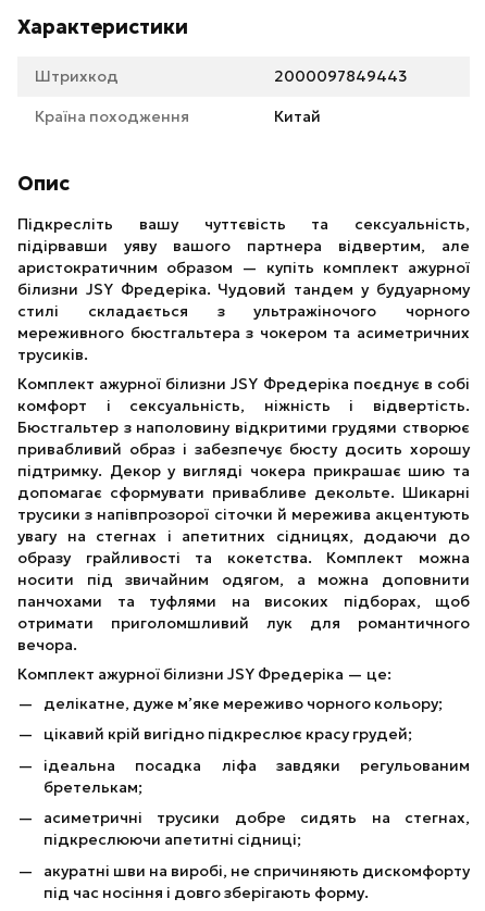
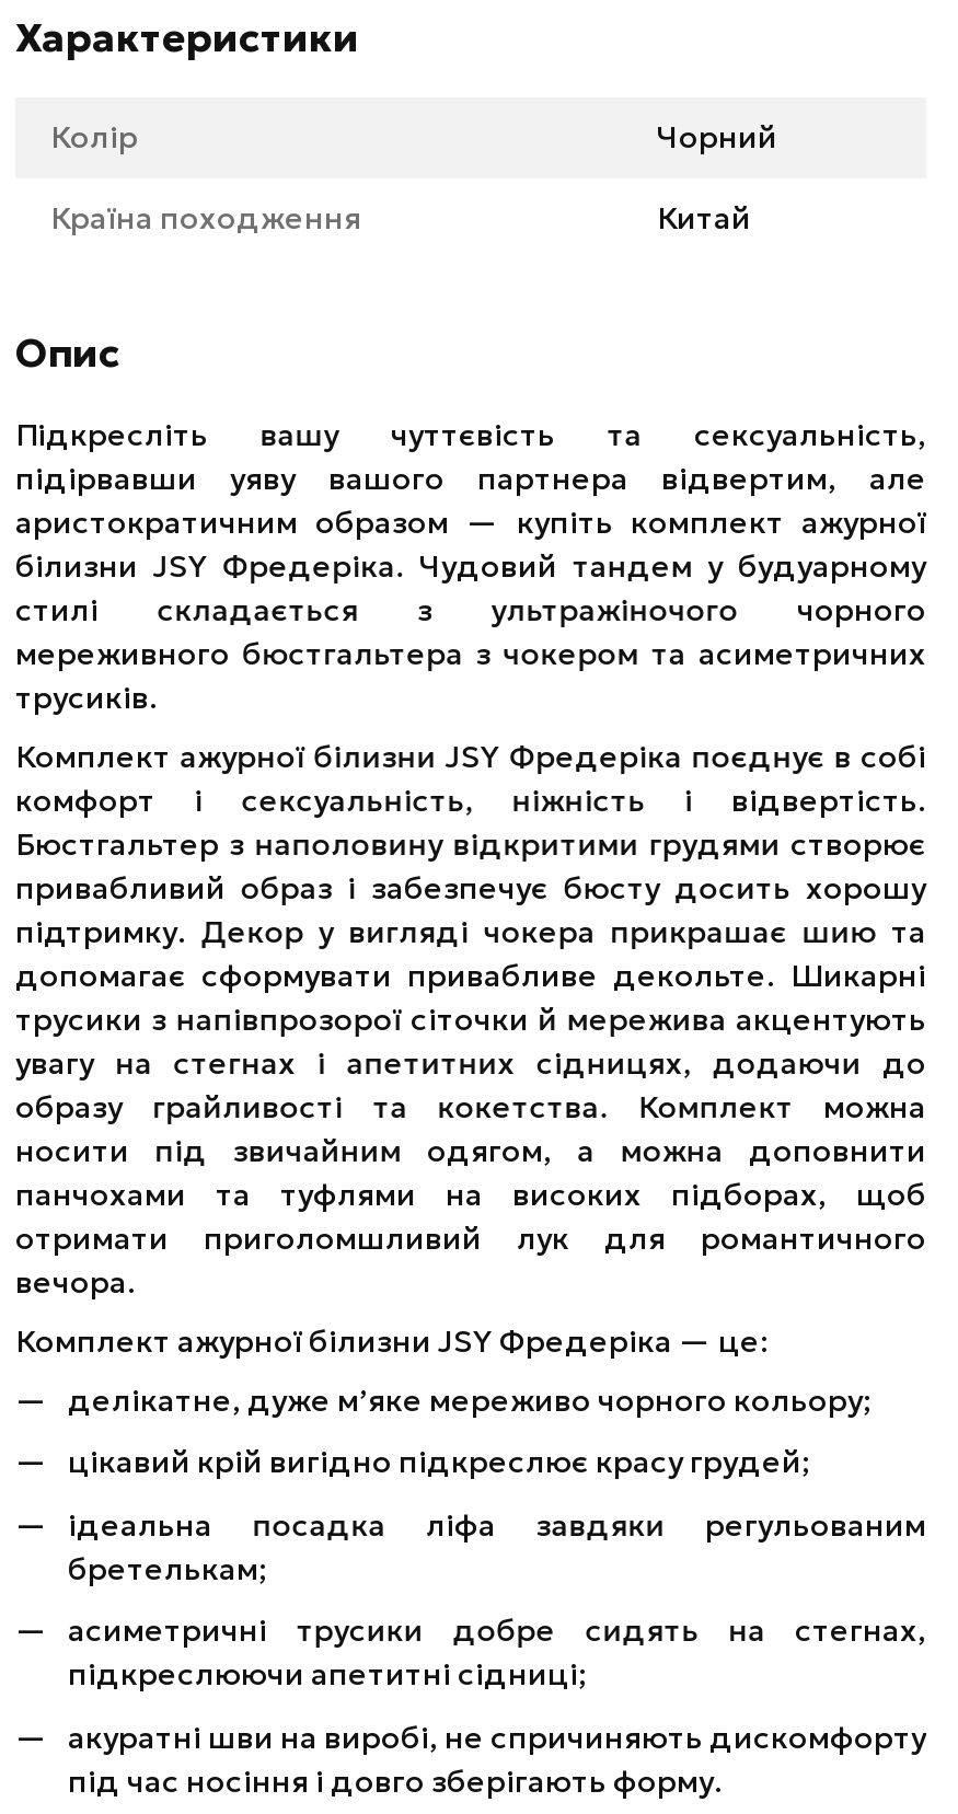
[35,66,407,86] Штрихкод | 2000097849443 -> [50,117,777,157] Колір | Чорний

